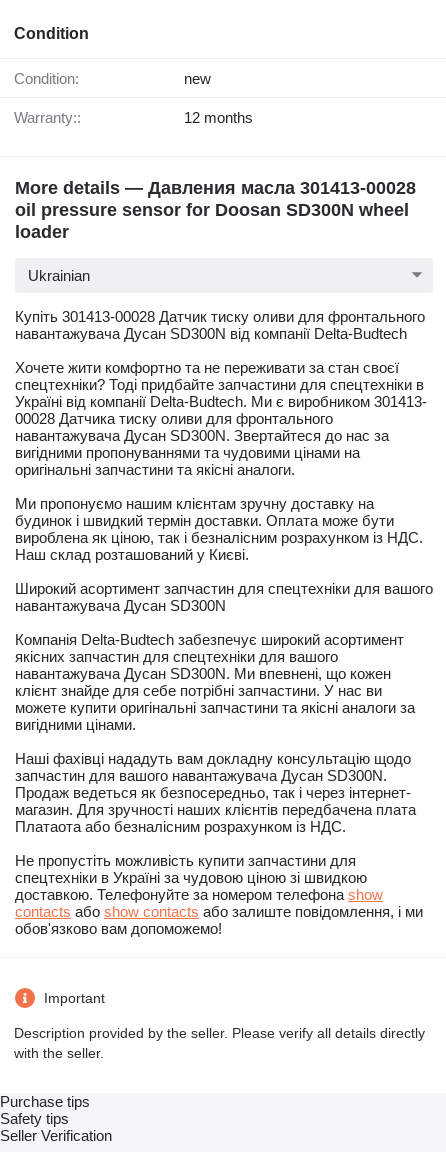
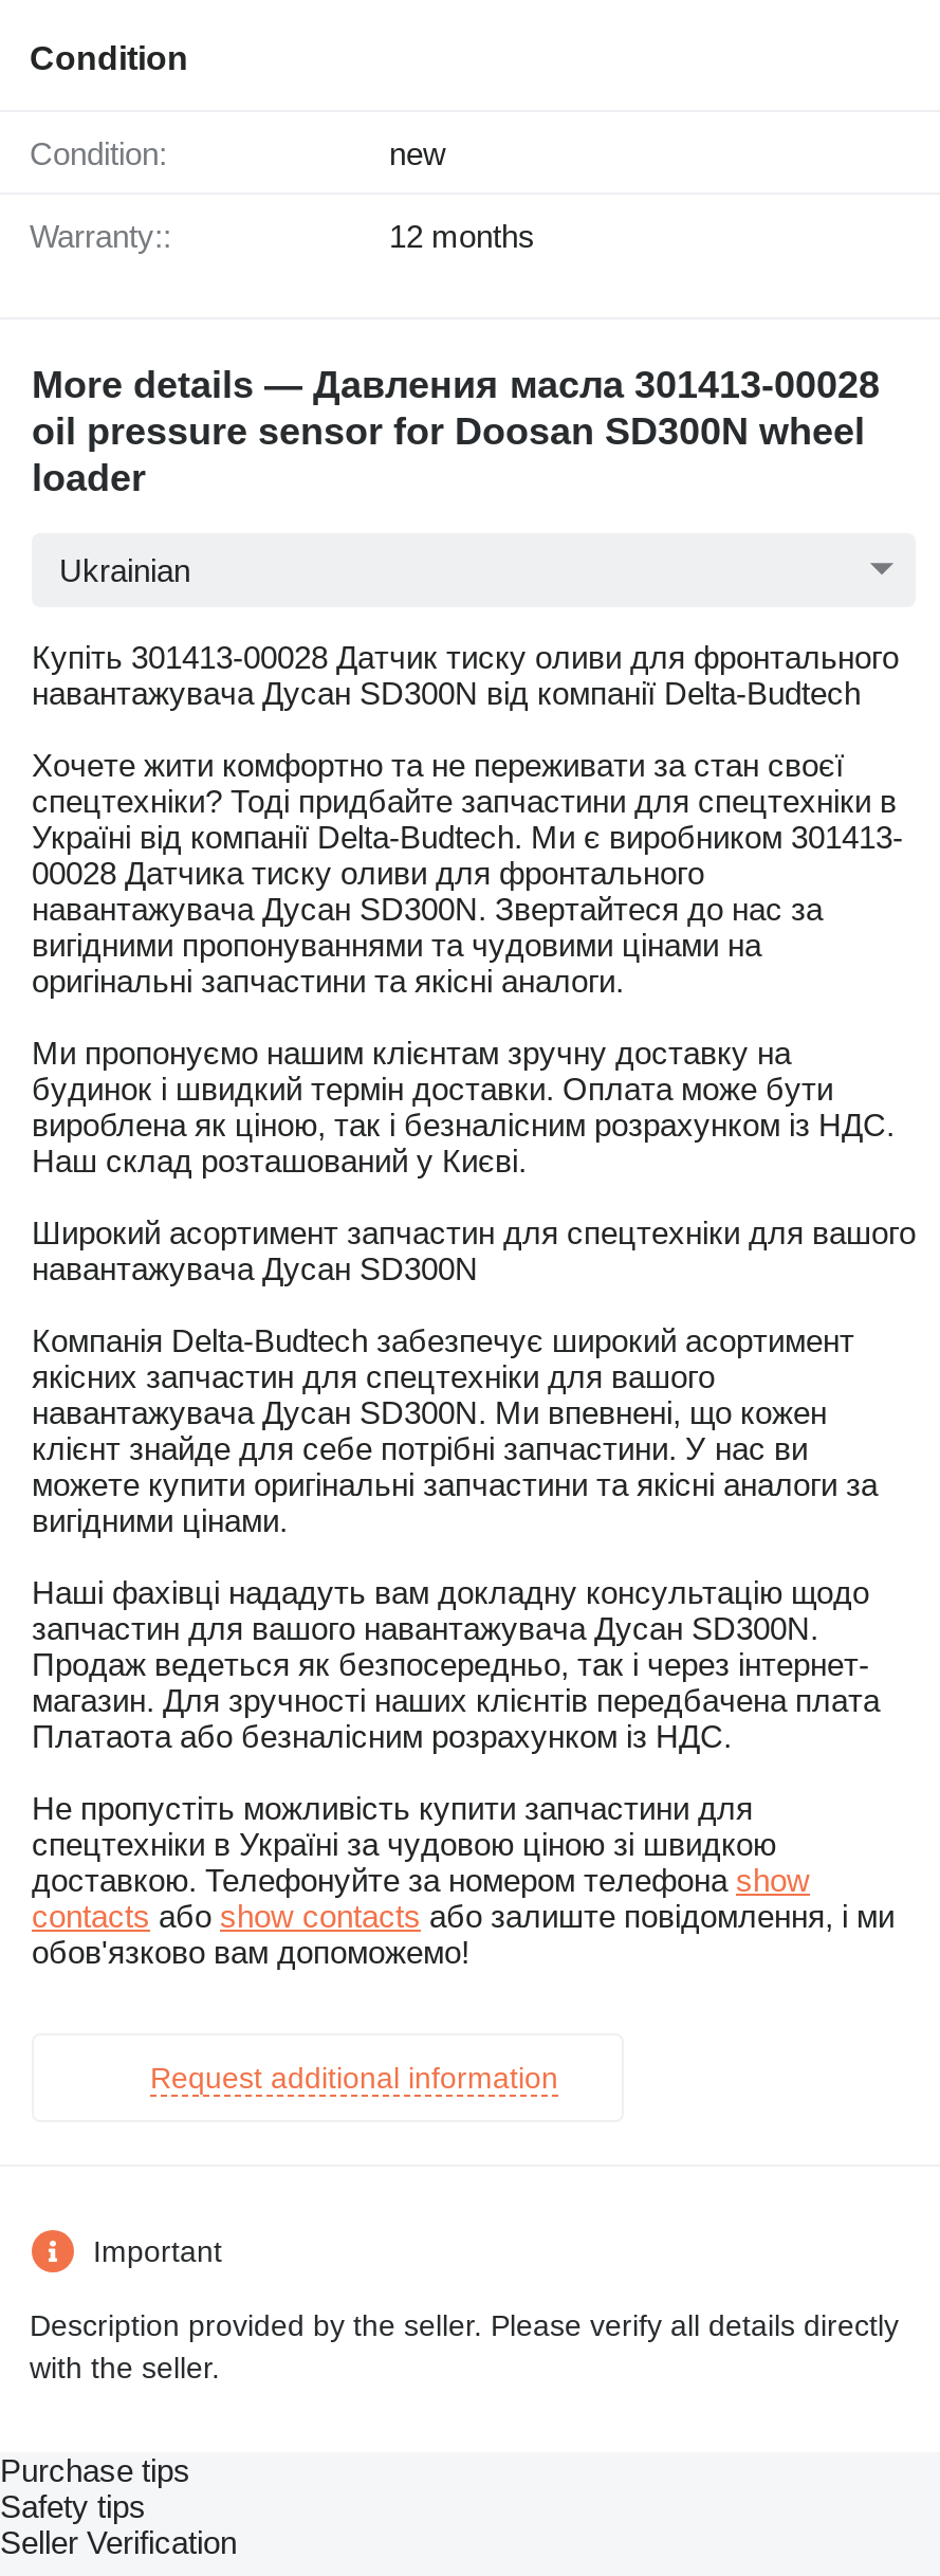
none -> [150,2060,558,2094] Request additional information

